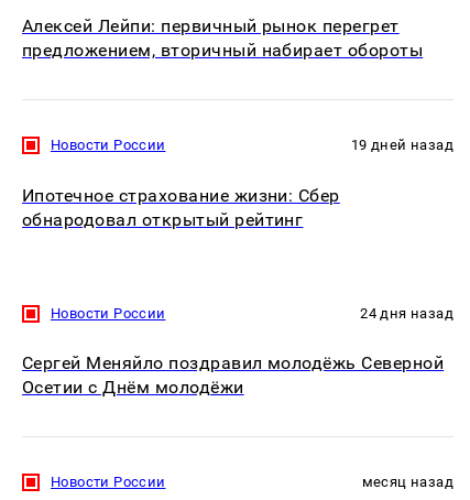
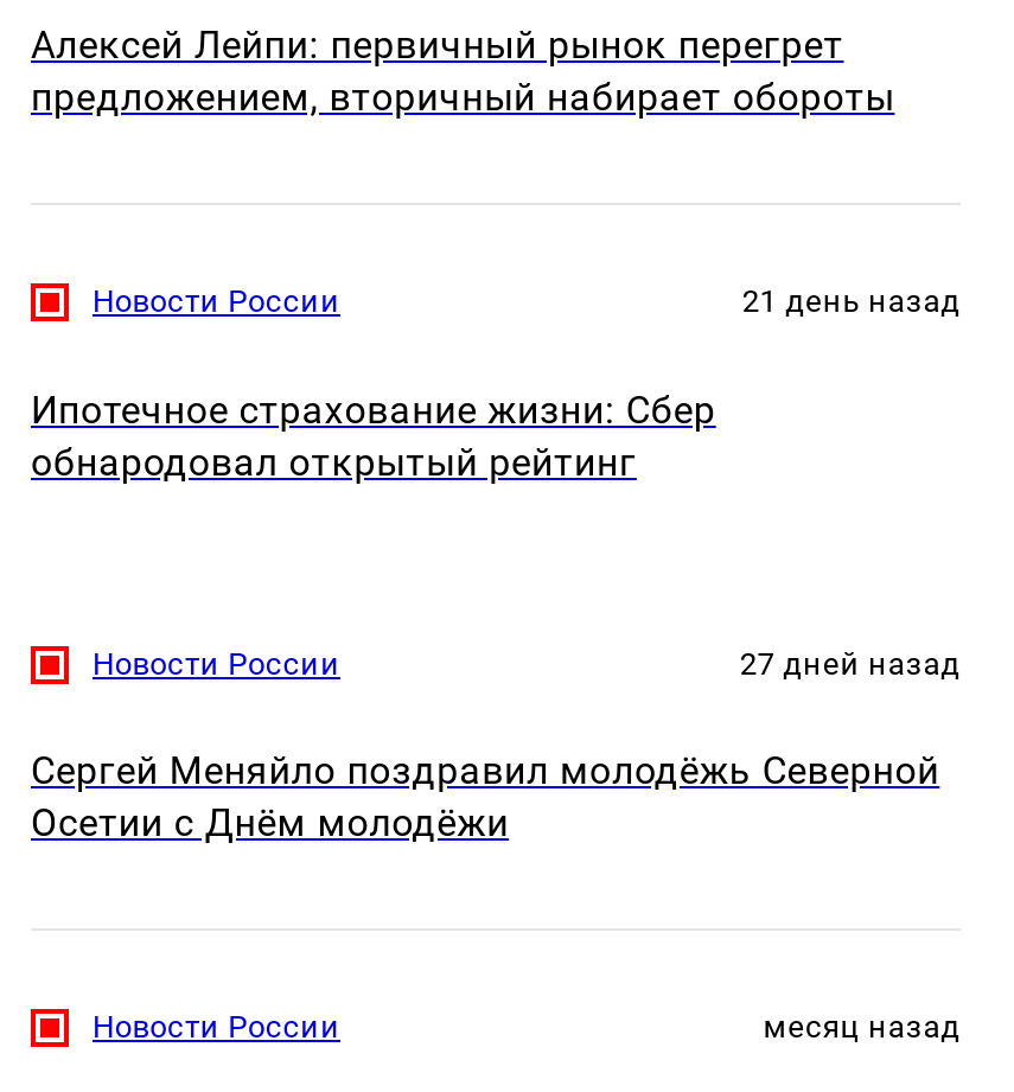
[351,137,453,153] 19 дней назад -> [742,284,961,320] 21 день назад
[360,305,453,321] 24 дня назад -> [740,646,961,682] 27 дней назад

